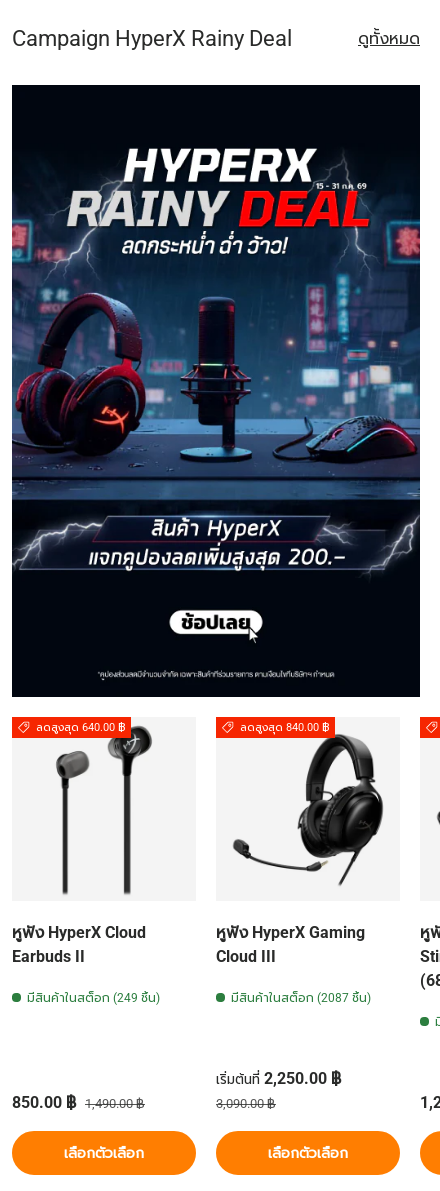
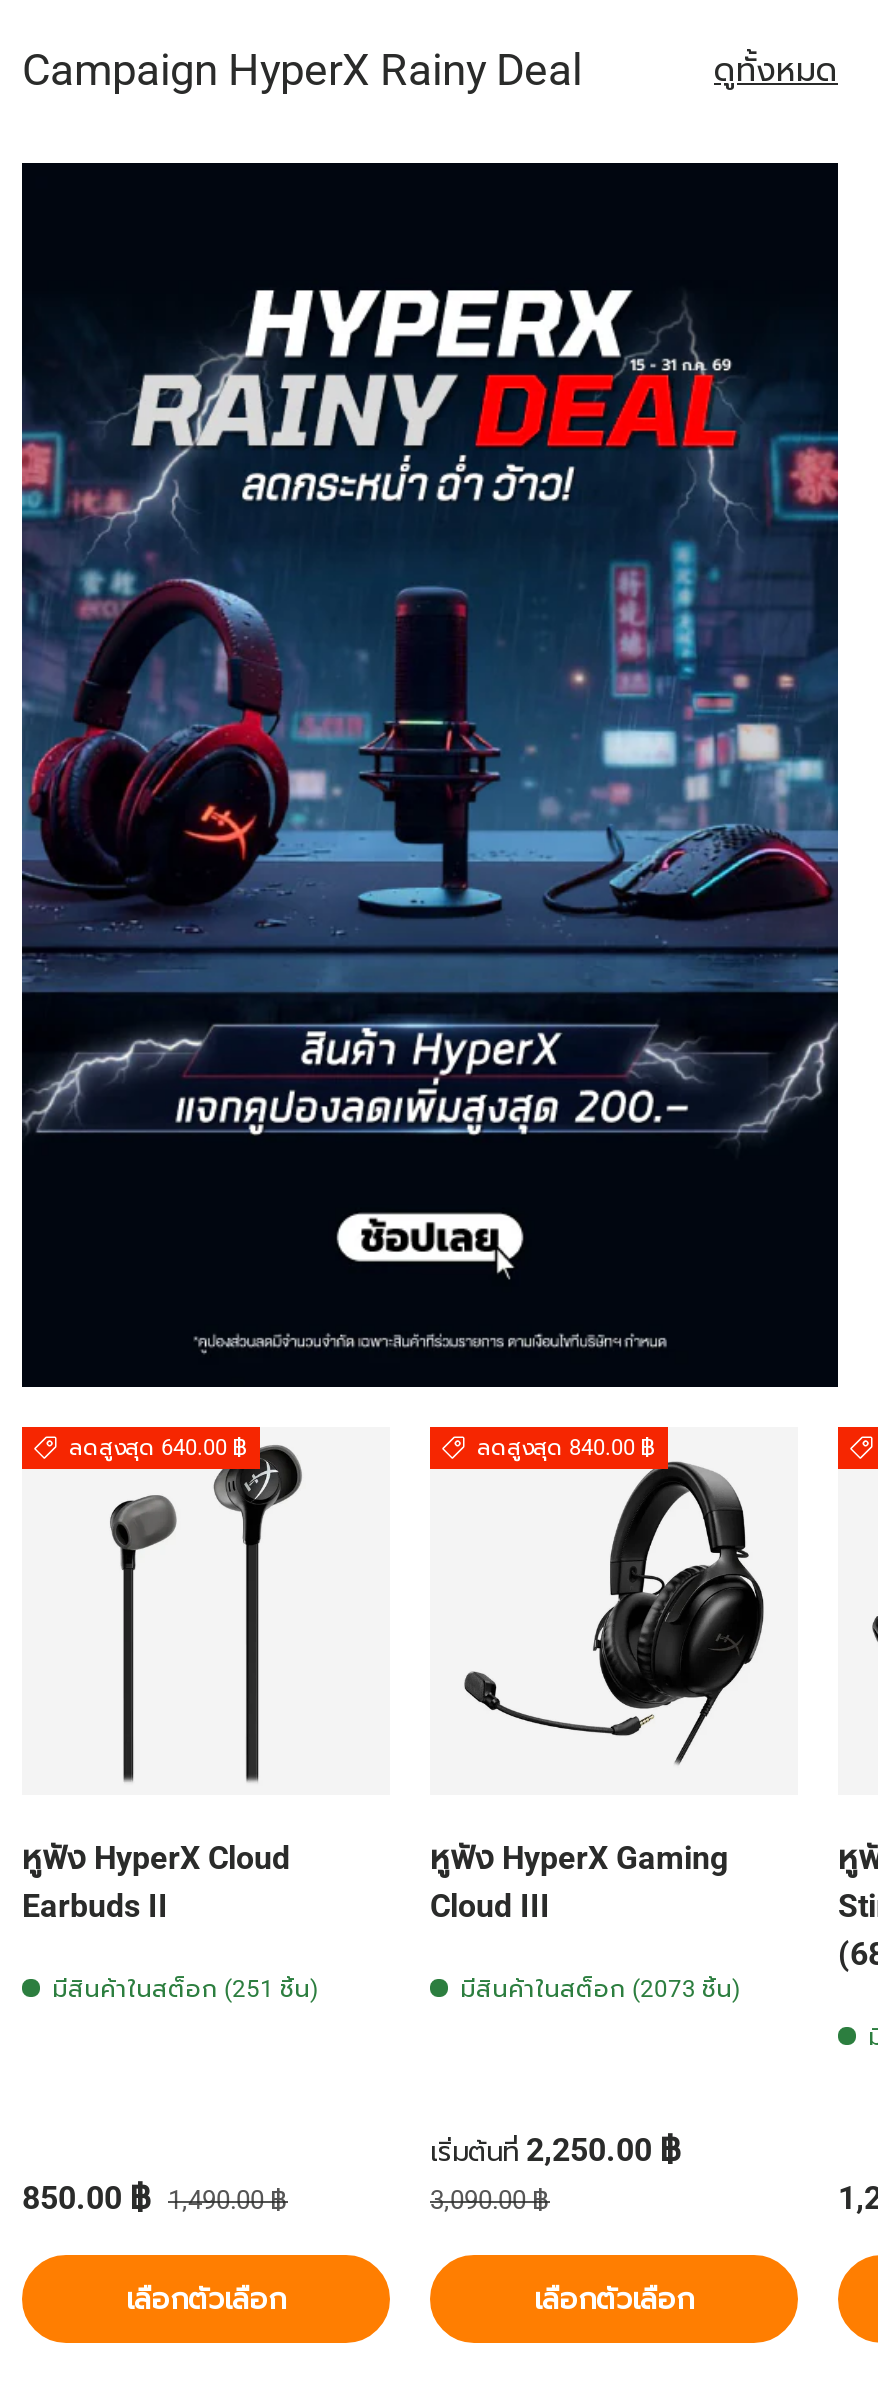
[27,991,160,1005] มีสินค้าในสต็อก (249 ชิ้น) -> [52,1974,318,2002] มีสินค้าในสต็อก (251 ชิ้น)
[231,991,371,1005] มีสินค้าในสต็อก (2087 ชิ้น) -> [460,1974,740,2002] มีสินค้าในสต็อก (2073 ชิ้น)

